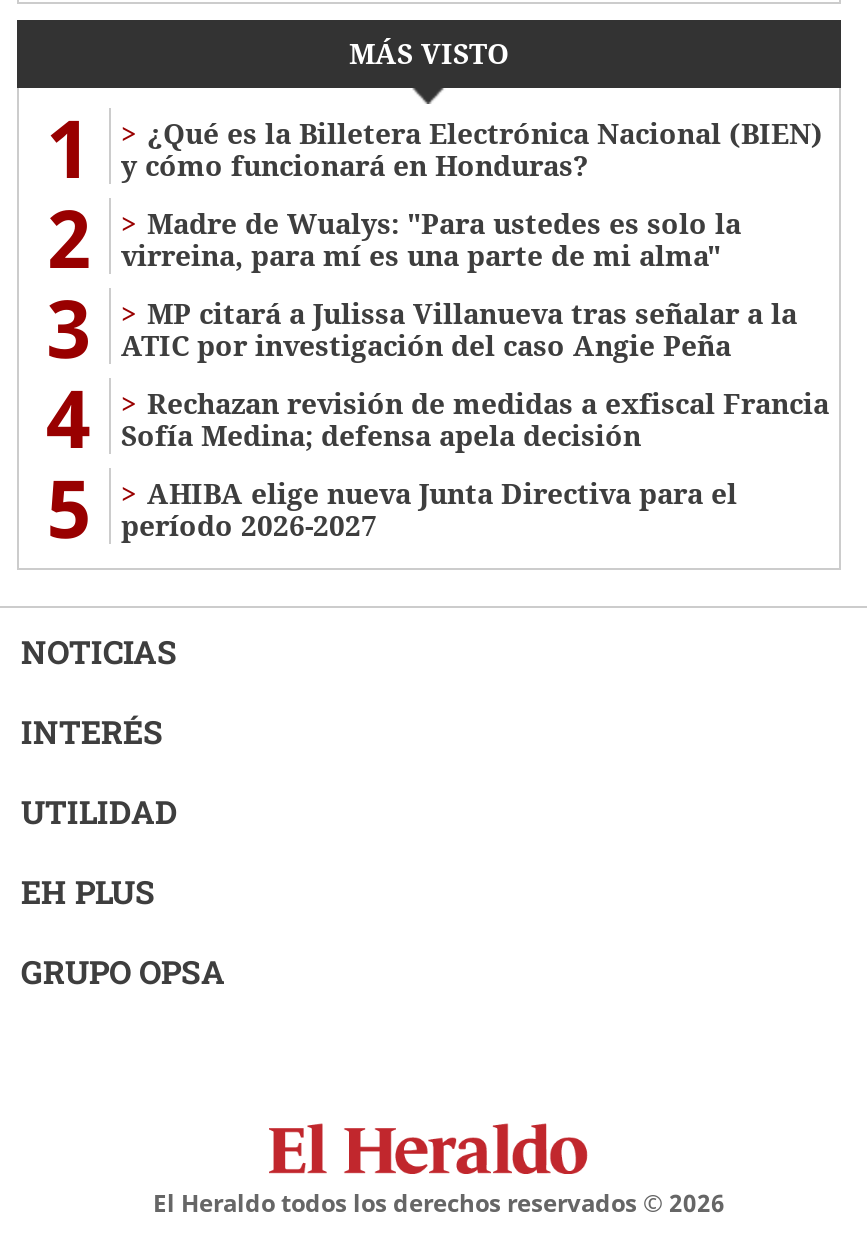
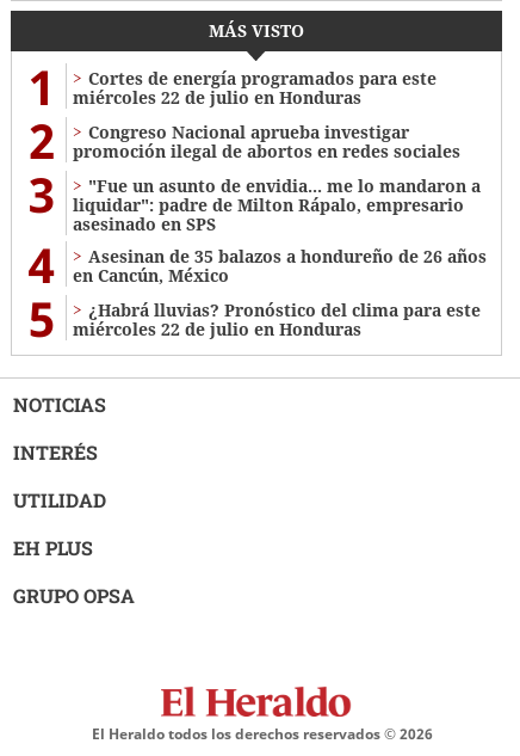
[121,113,823,183] ¿Qué es la Billetera Electrónica Nacional (BIEN) | y cómo funcionará en Honduras? -> [73,67,437,109] Cortes de energía programados para este | miércoles 22 de julio en Honduras
[121,203,741,273] Madre de Wualys: "Para ustedes es solo la | virreina, para mí es una parte de mi alma" -> [73,121,460,163] Congreso Nacional aprueba investigar | promoción ilegal de abortos en redes sociales
[121,293,797,363] MP citará a Julissa Villanueva tras señalar a la | ATIC por investigación del caso Angie Peña -> [73,175,481,236] "Fue un asunto de envidia... me lo mandaron a | liquidar": padre de Milton Rápalo, empresario | asesinado en SPS
[121,383,829,453] Rechazan revisión de medidas a exfiscal Francia | Sofía Medina; defensa apela decisión -> [73,245,487,287] Asesinan de 35 balazos a hondureño de 26 años | en Cancún, México
[121,473,737,543] AHIBA elige nueva Junta Directiva para el | período 2026-2027 -> [73,299,481,341] ¿Habrá lluvias? Pronóstico del clima para este | miércoles 22 de julio en Honduras

